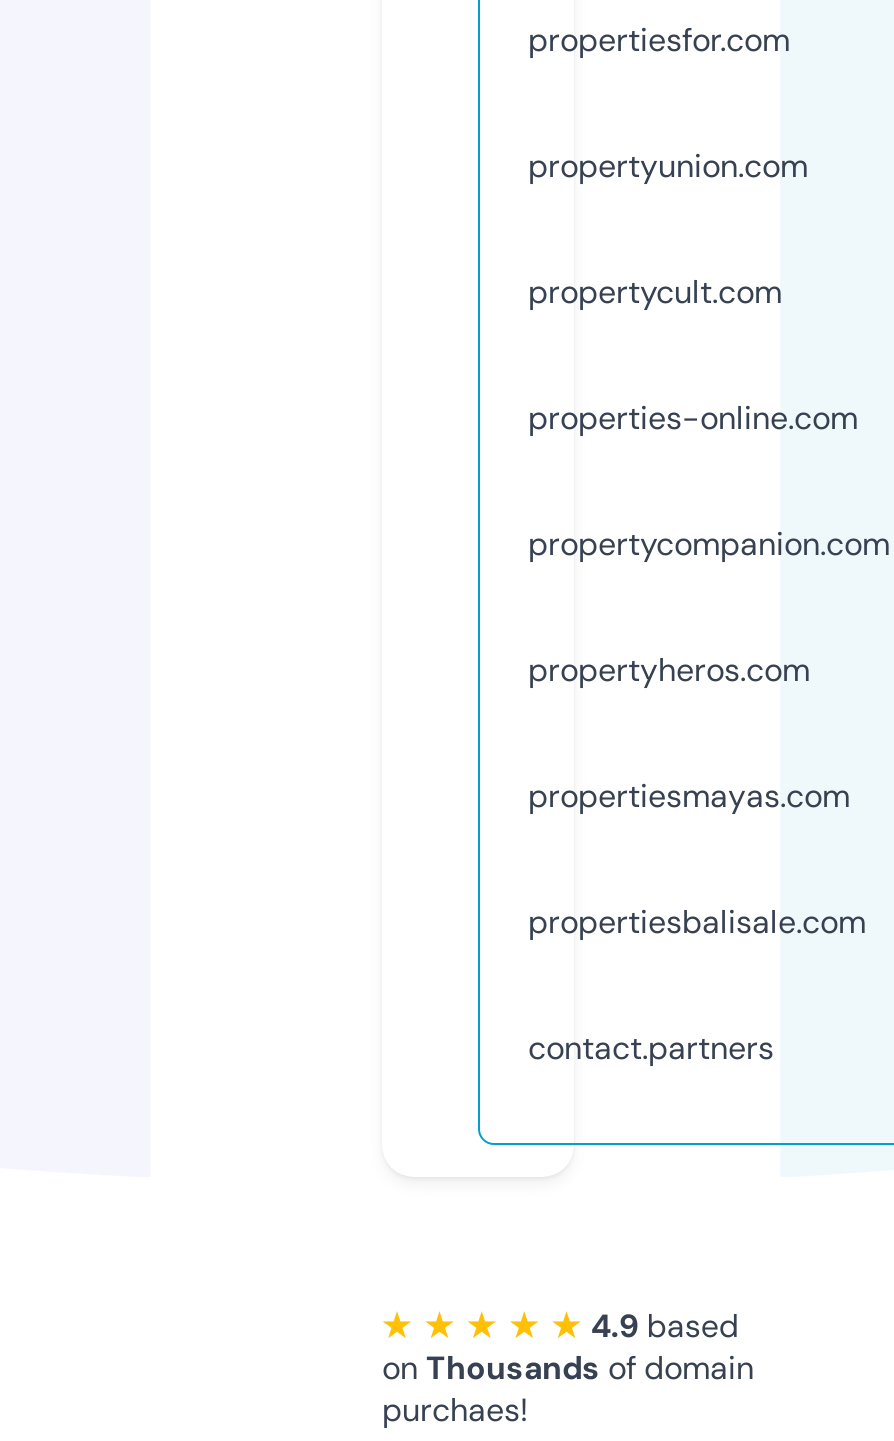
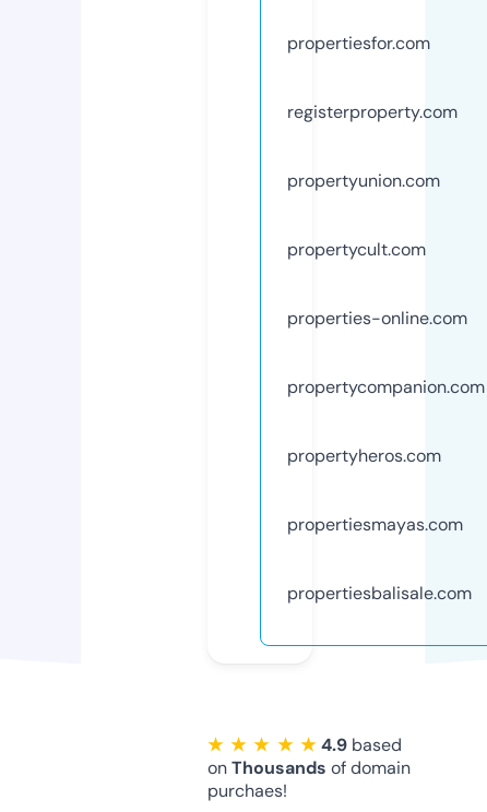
none -> [287,100,458,123] registerproperty.com
moved [528,145,890,943] -> [287,169,485,604]: propertyunion.com | propertycult.com | properties-online.com | propertycompanion.com | propertyheros.com | propertiesmayas.com | propertiesbalisale.com
[528,1027,774,1069] contact.partners -> none

